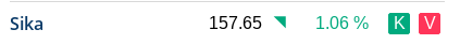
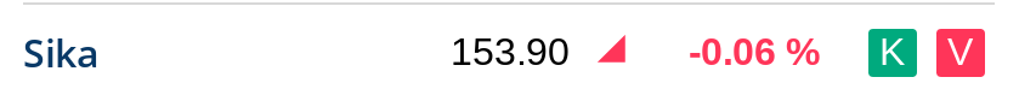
[209,13,262,32] 157.65 -> [451,30,570,71] 153.90
[315,13,436,32] 1.06 % K V -> [689,30,974,71] -0.06 % K V

